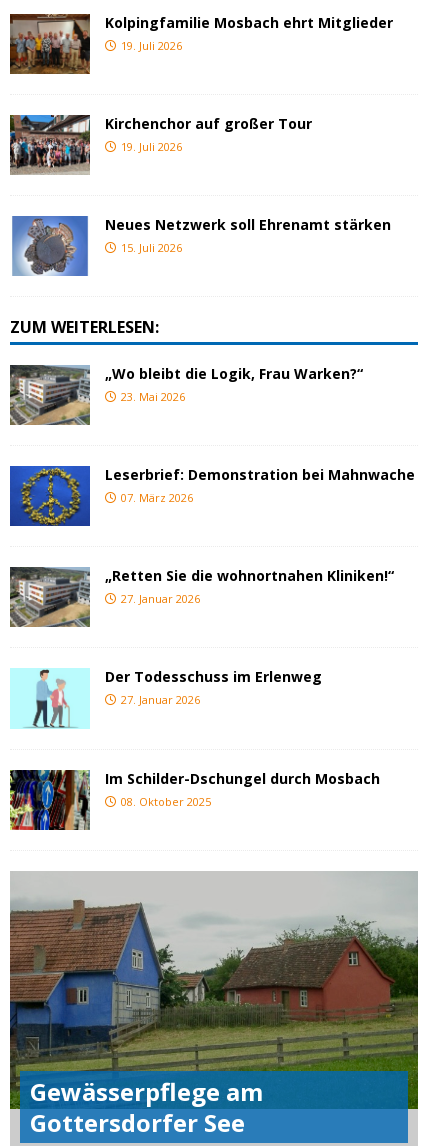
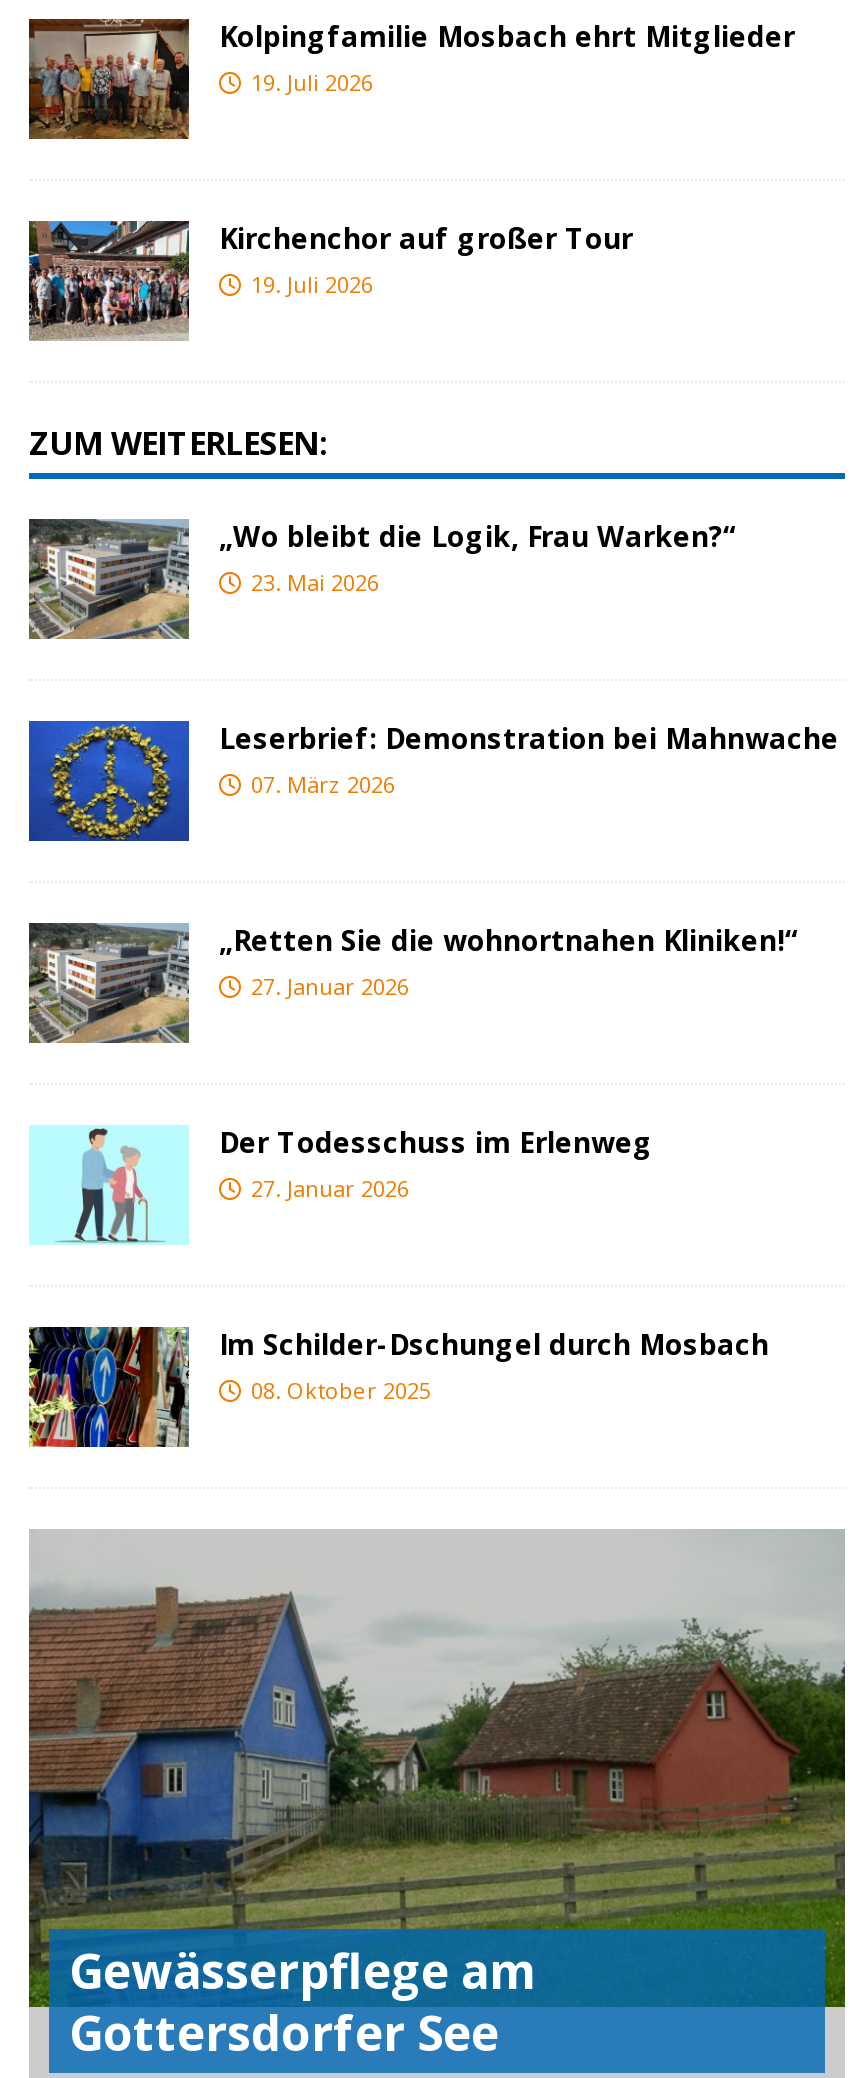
[10,215,391,277] [image] | Neues Netzwerk soll Ehrenamt stärken | 15. Juli 2026 -> none

